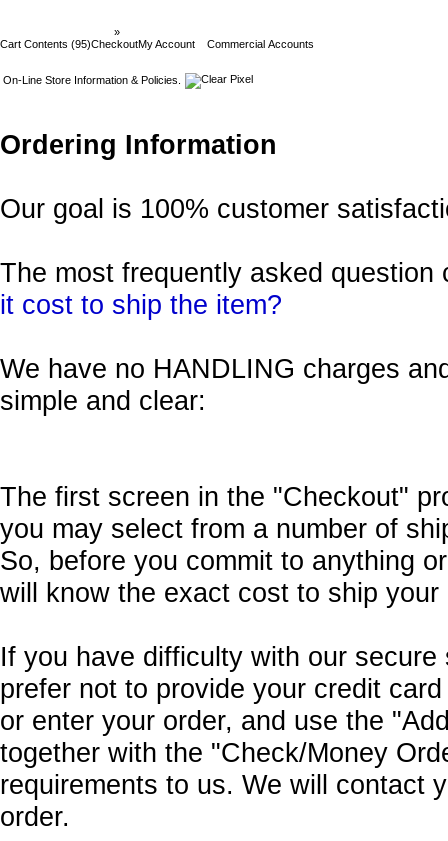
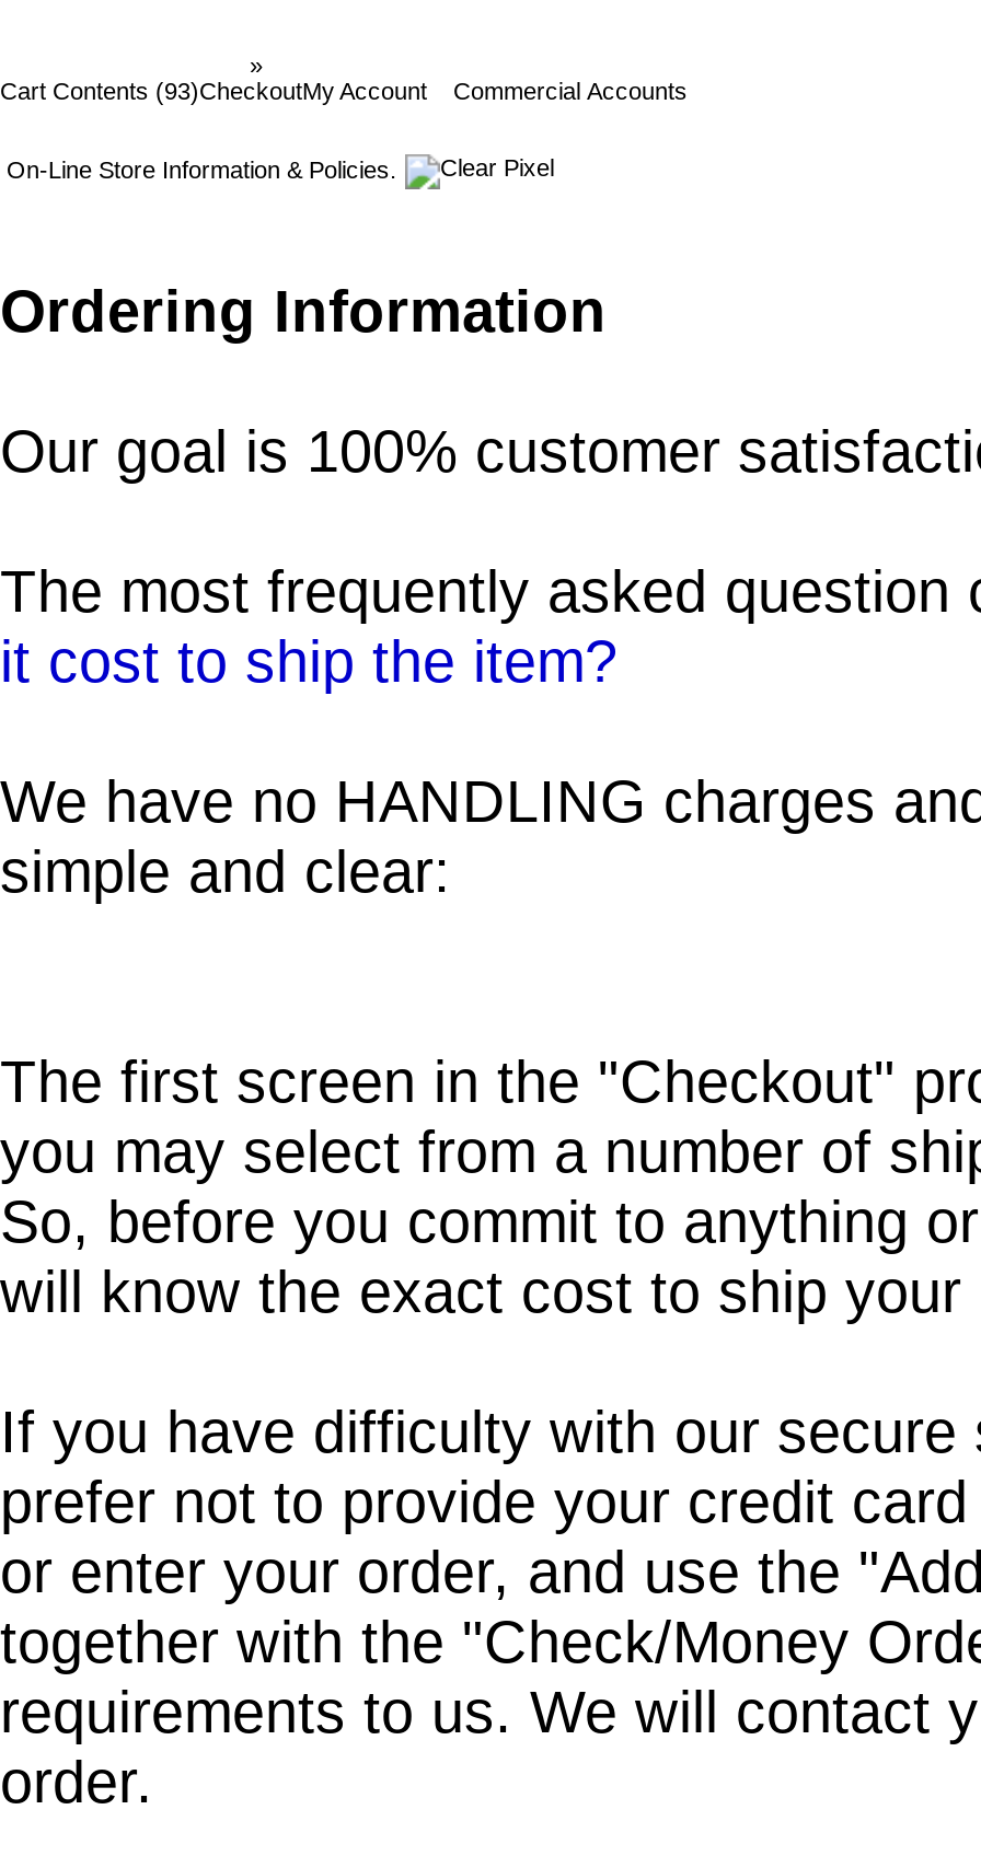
[0,38,195,50] Cart Contents (95)CheckoutMy Account -> [0,78,427,104] Cart Contents (93)CheckoutMy Account

